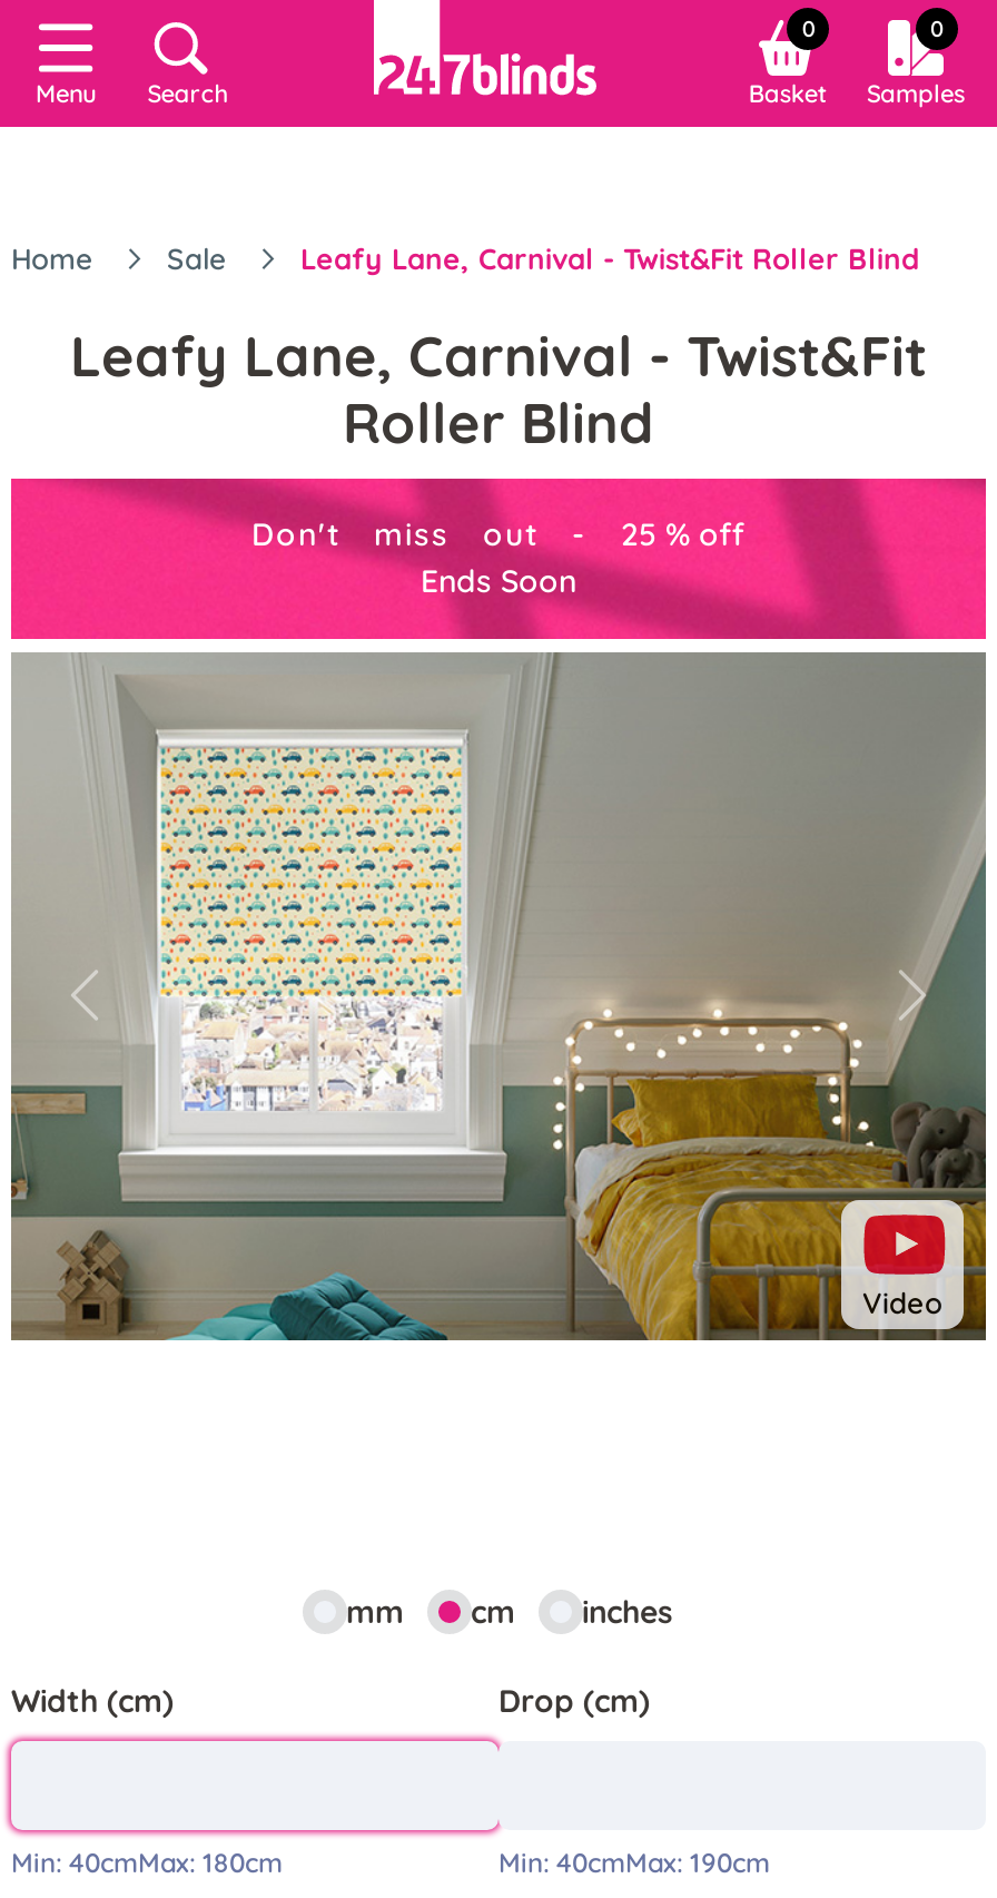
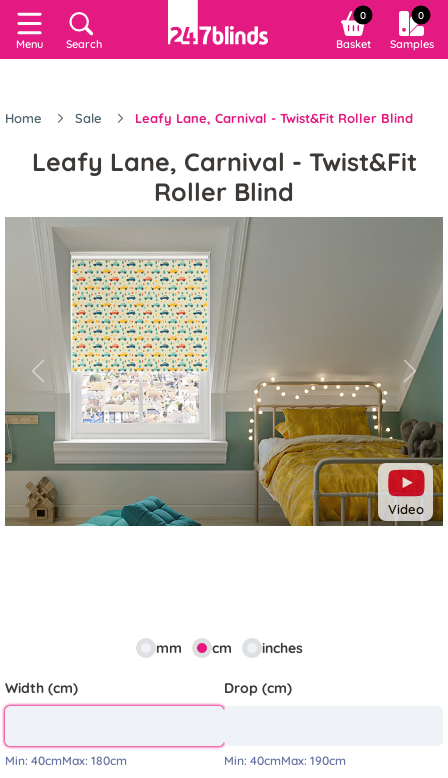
[9,476,988,641] [image] | Don't miss out - 25 % off | Ends Soon -> none

